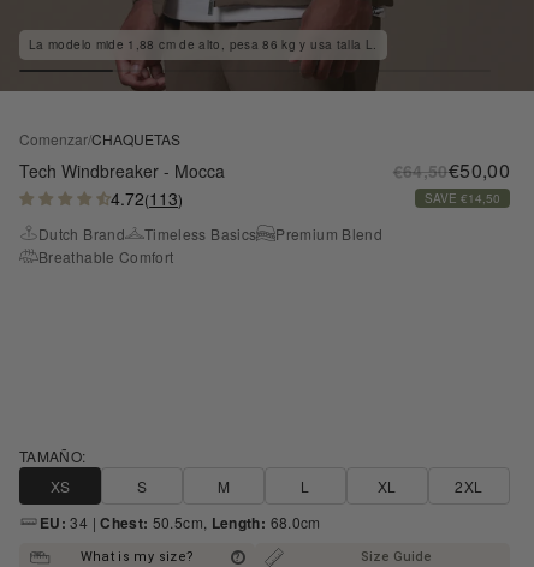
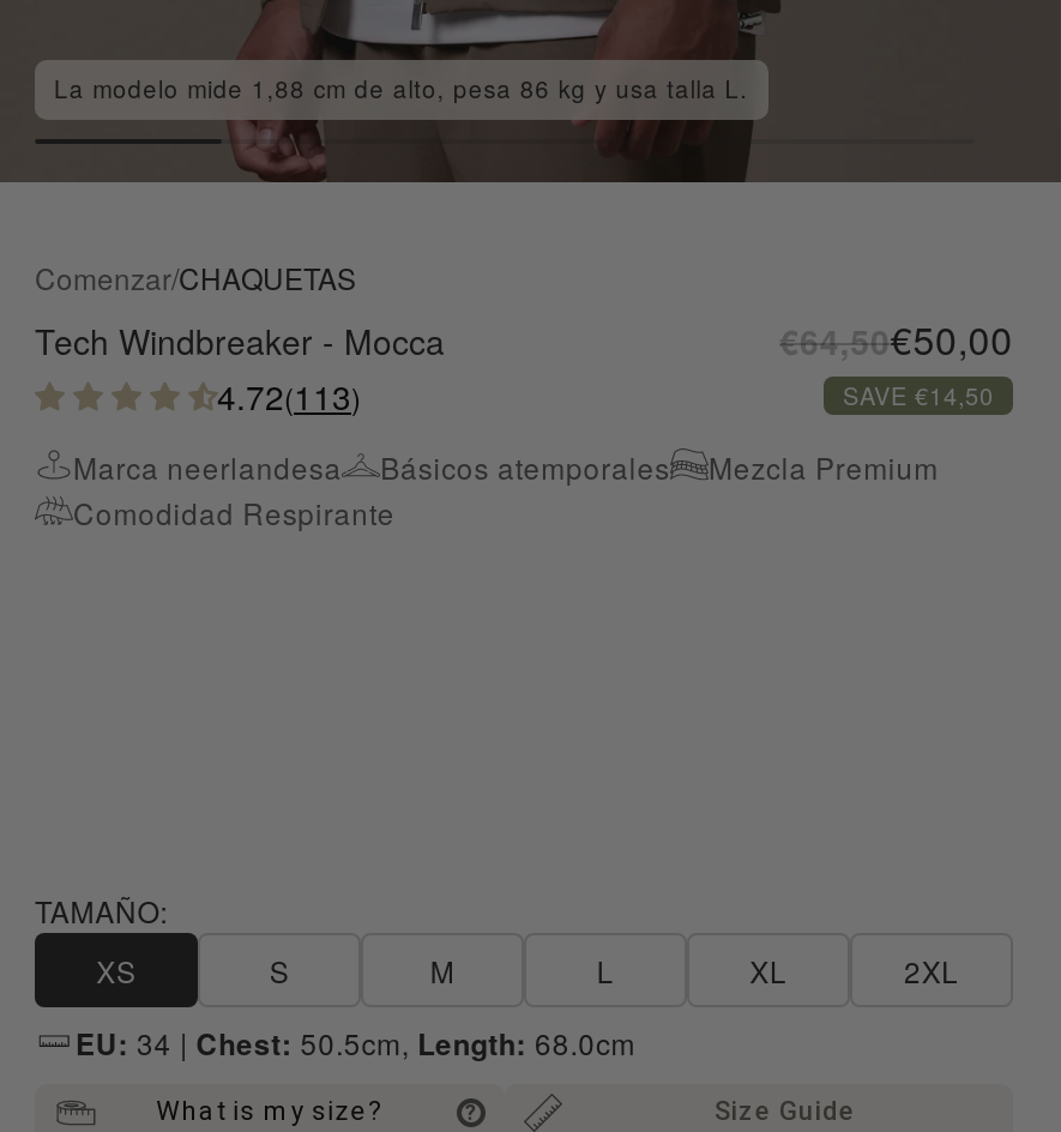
[38,223,383,266] Dutch Brand | Timeless Basics | Premium Blend | Breathable Comfort -> [73,445,939,532] Marca neerlandesa | Básicos atemporales | Mezcla Premium | Comodidad Respirante

